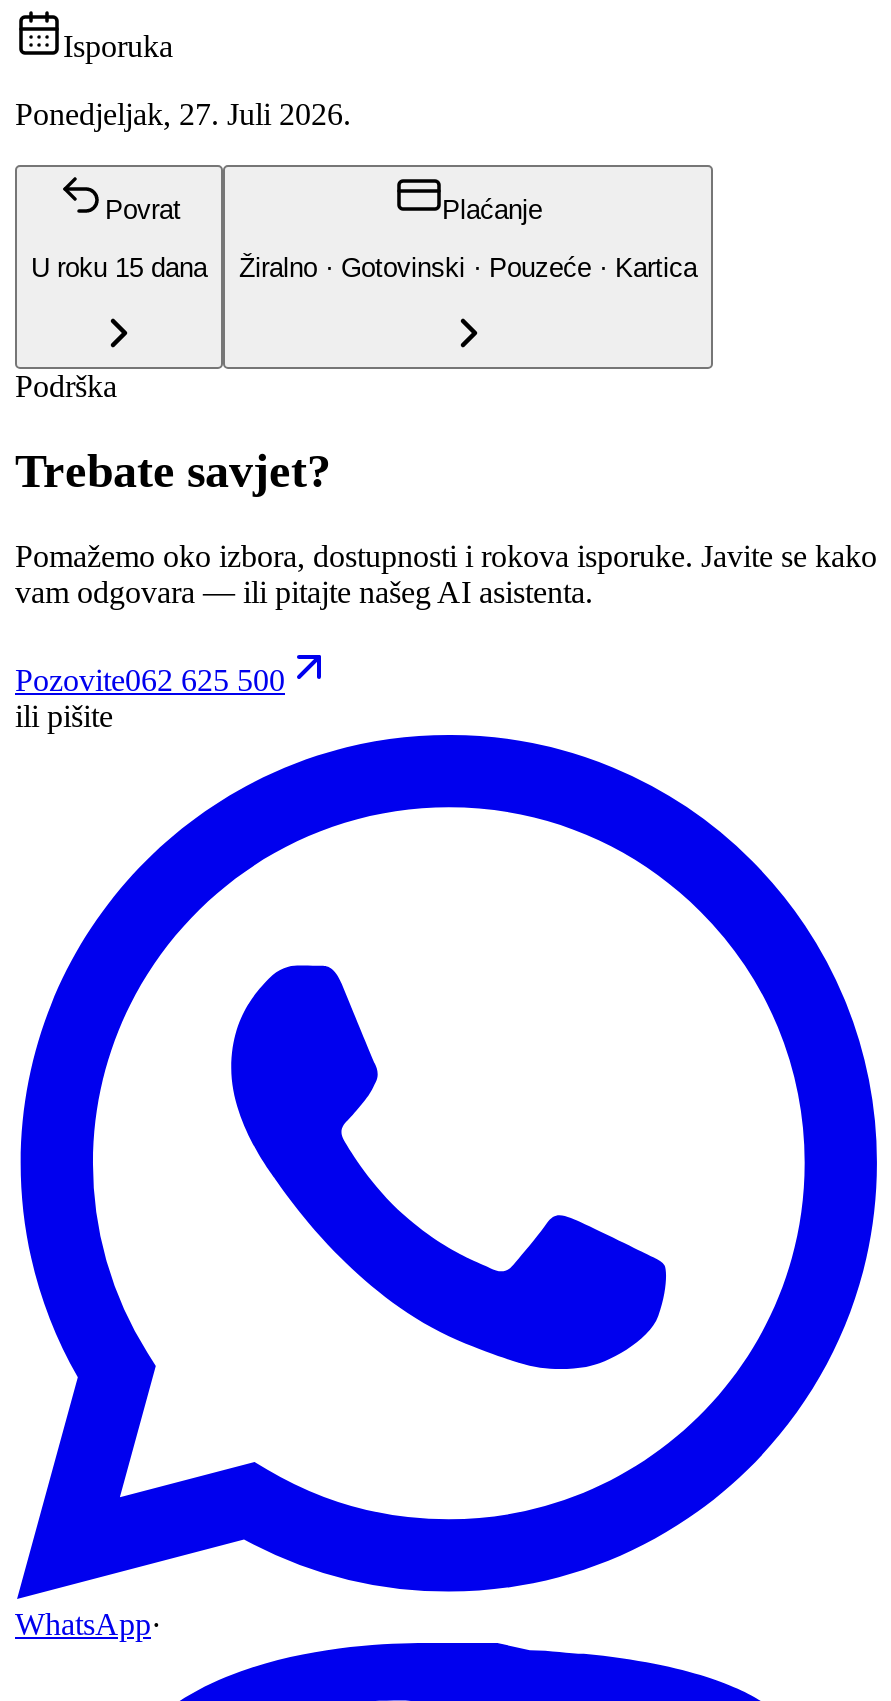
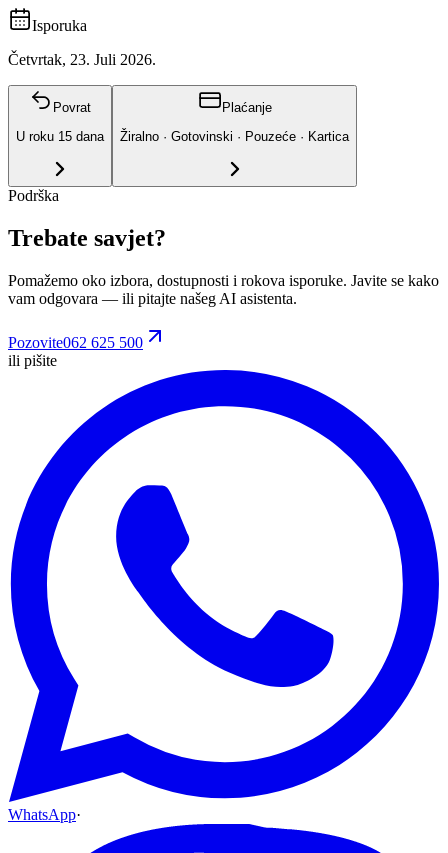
[15,98,351,132] Ponedjeljak, 27. Juli 2026. -> [8,51,156,68] Četvrtak, 23. Juli 2026.

